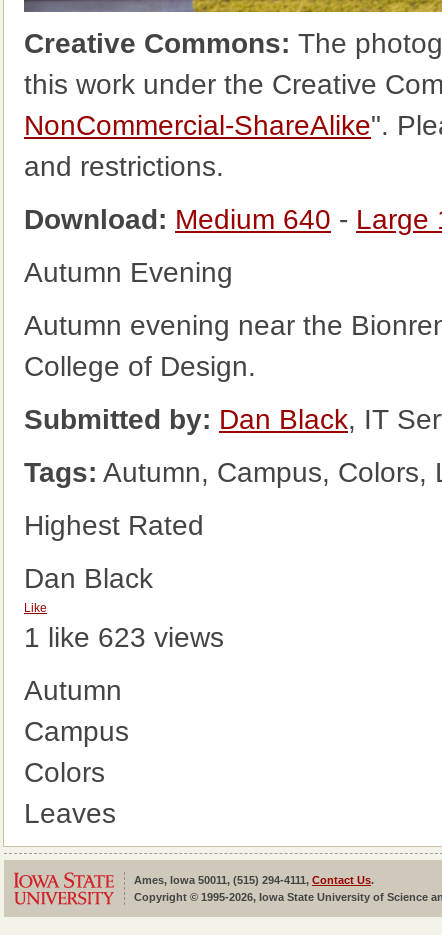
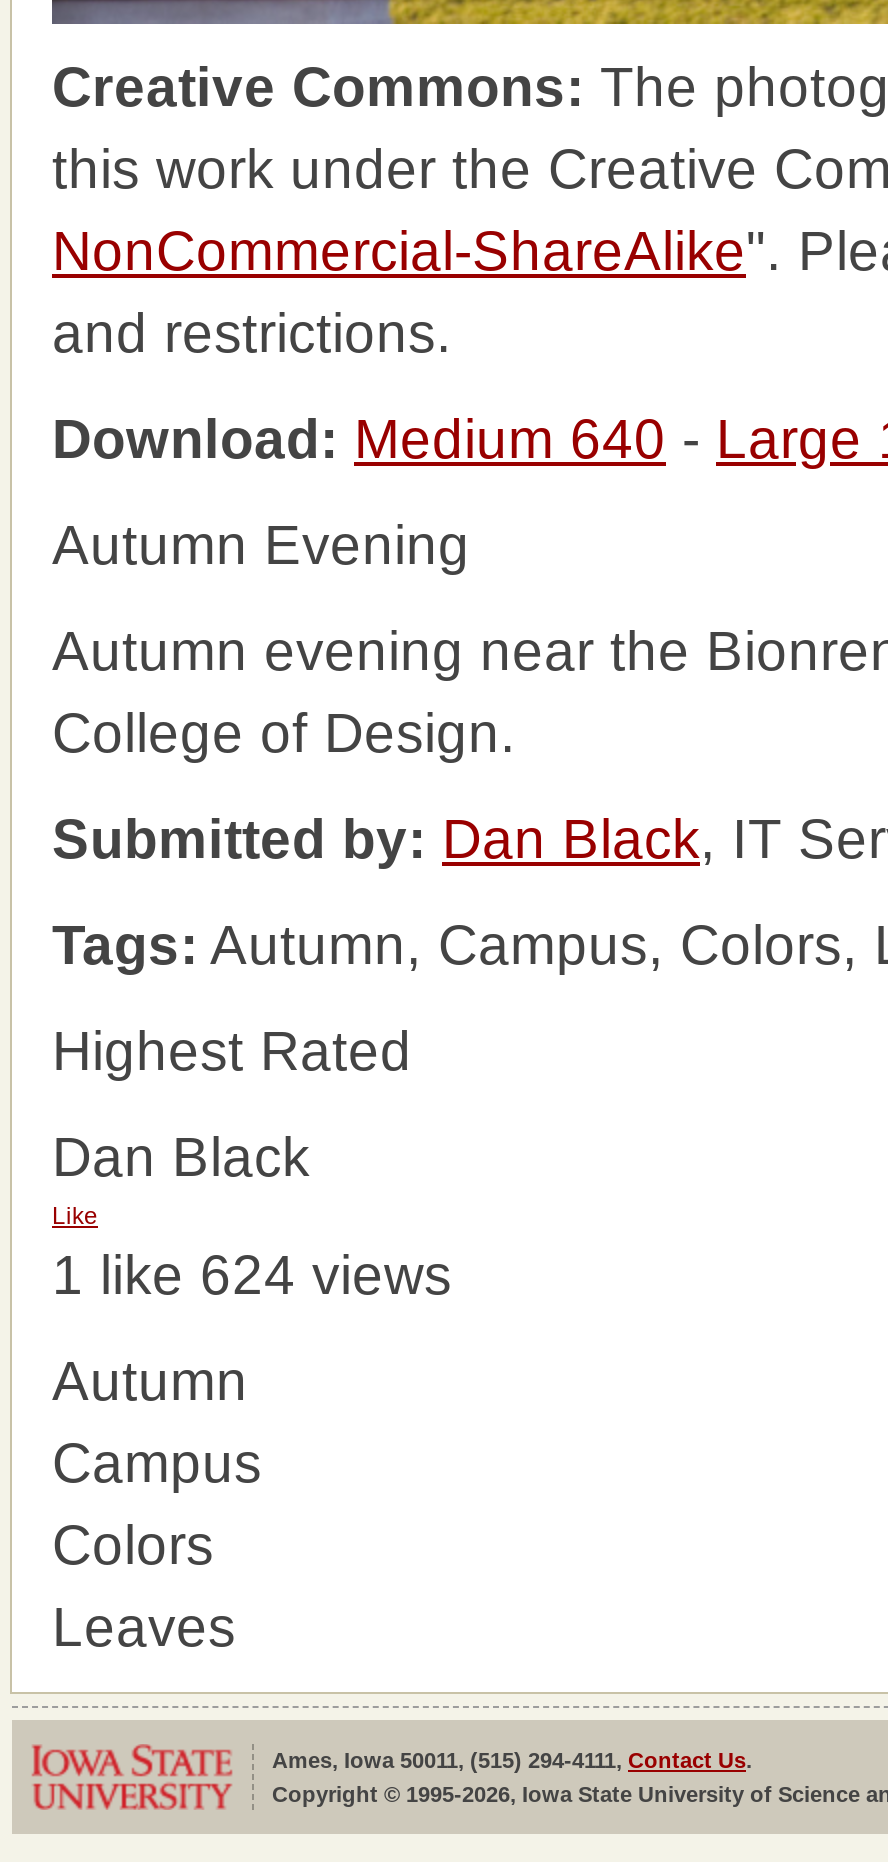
[24,622,224,653] 1 like 623 views -> [52,1244,452,1306] 1 like 624 views

